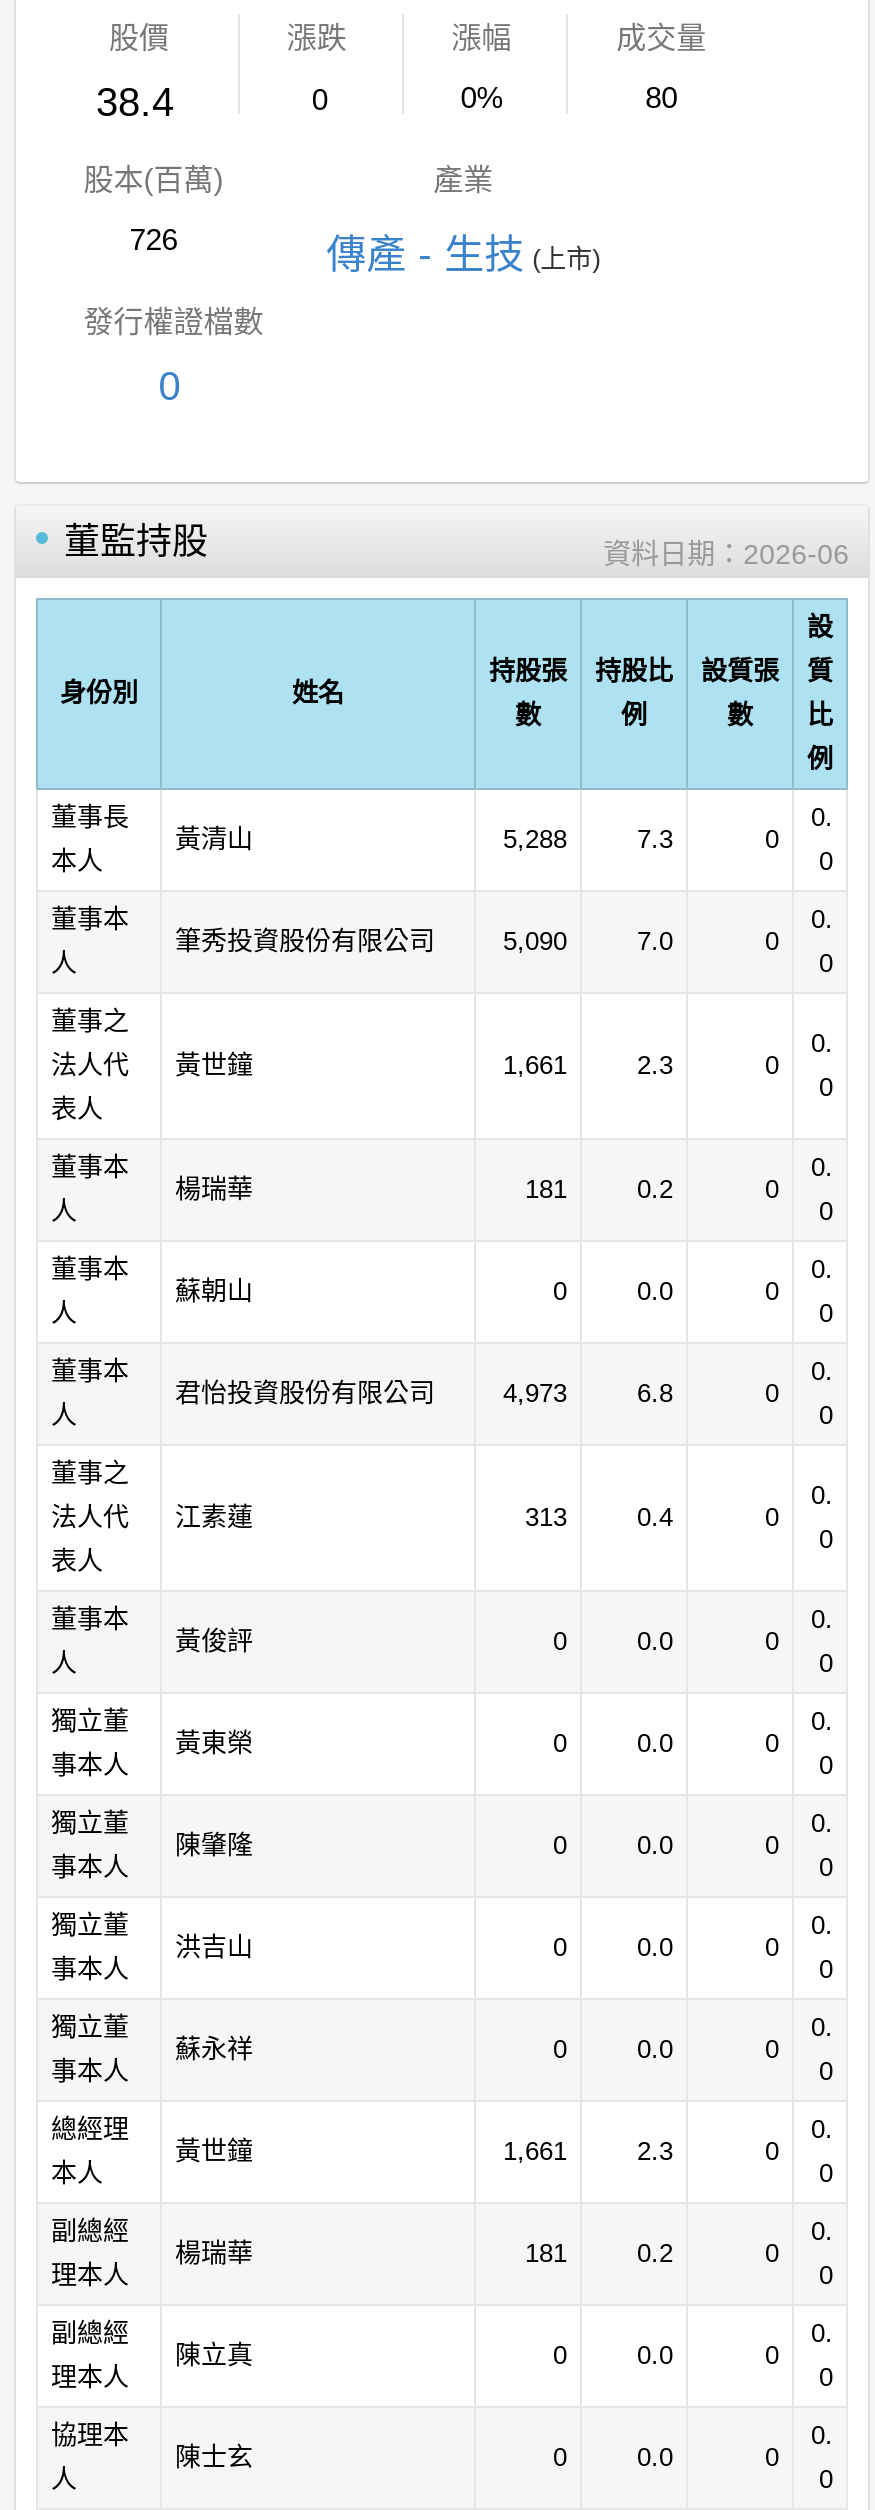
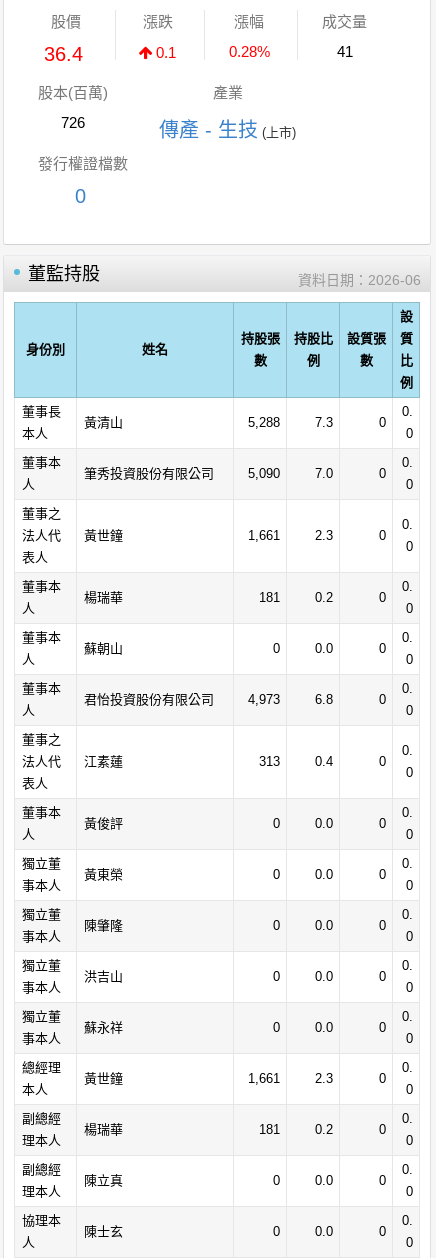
[96,79,174,123] 38.4 -> [44,42,83,64] 36.4
[312,81,328,115] 0 -> [156,43,176,60] 0.1
[460,79,502,113] 0% -> [229,42,270,59] 0.28%
[645,79,677,113] 80 -> [337,42,353,59] 41

